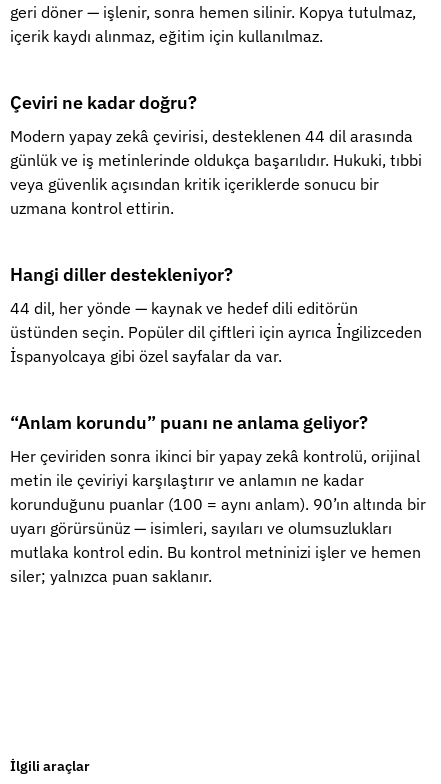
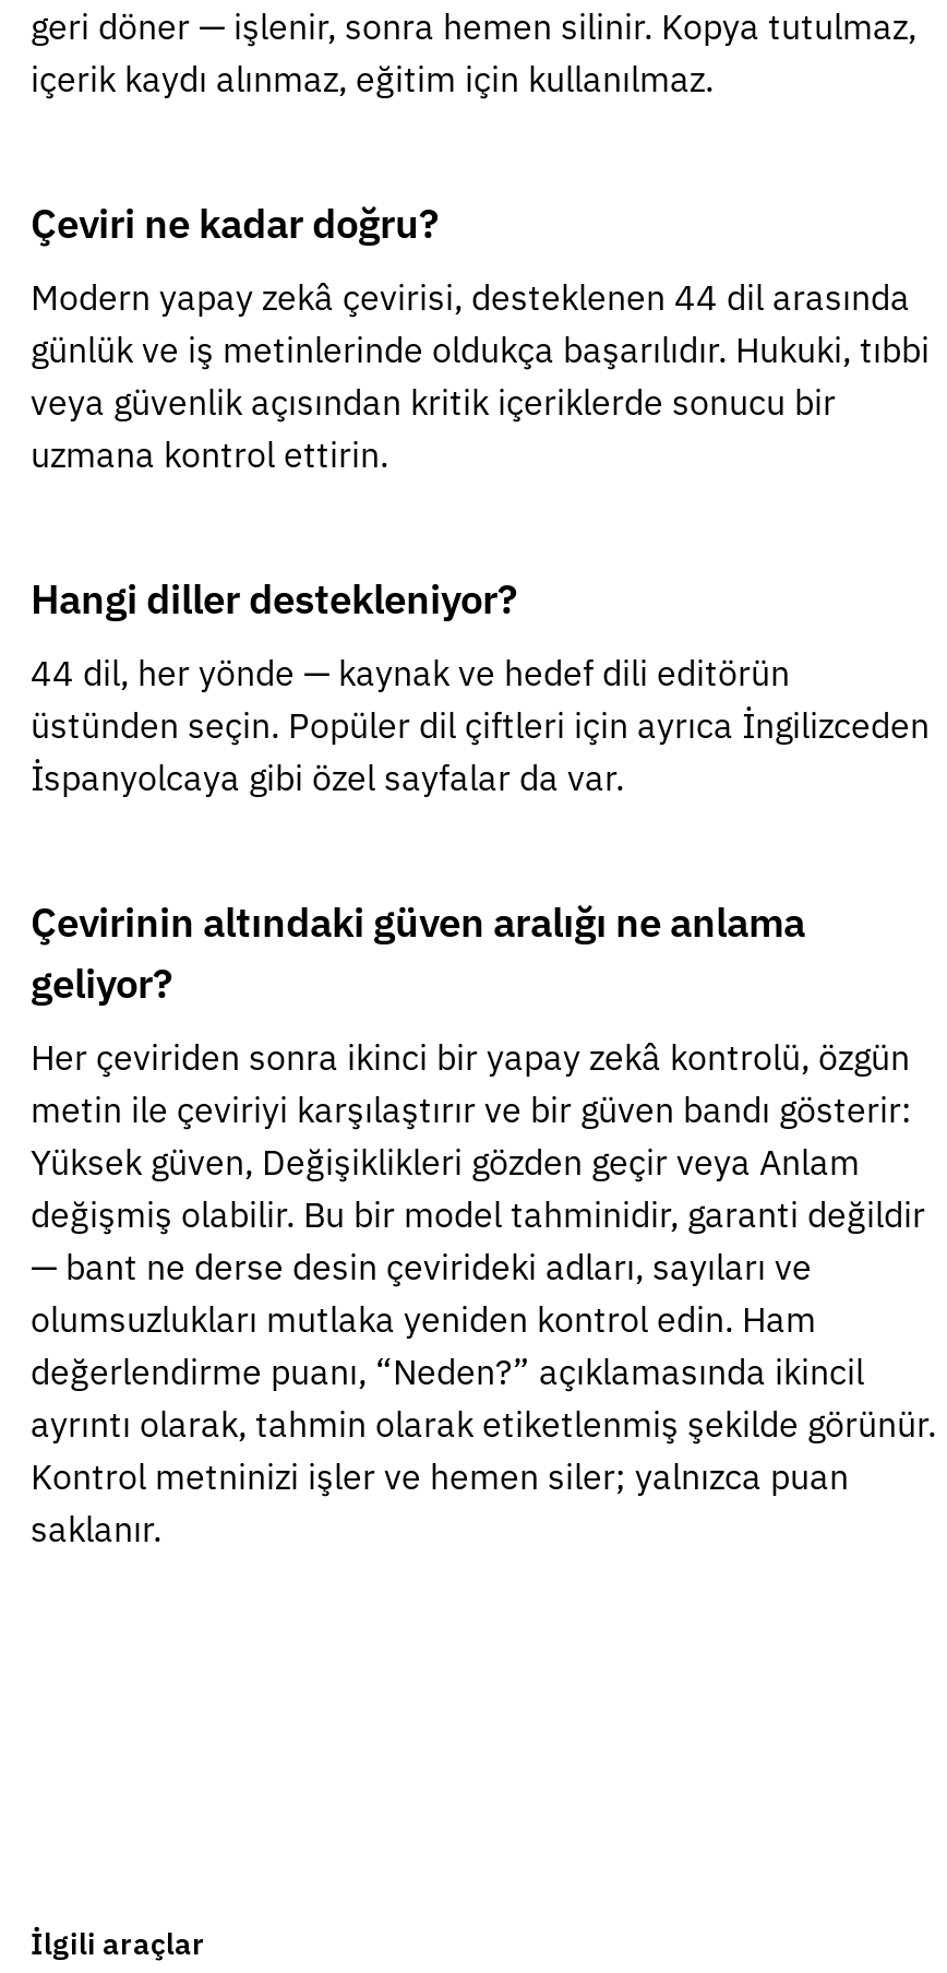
[10,410,368,434] “Anlam korundu” puanı ne anlama geliyor? -> [31,895,805,1009] Çevirinin altındaki güven aralığı ne anlama | geliyor?
[10,446,426,586] Her çeviriden sonra ikinci bir yapay zekâ kontrolü, orijinal | metin ile çeviriyi karşılaştırır ve anlamın ne kadar | korunduğunu puanlar (100 = aynı anlam). 90’ın altında bir | uyarı görürsünüz — isimleri, sayıları ve olumsuzlukları | mutlaka kontrol edin. Bu kontrol metninizi işler ve hemen | siler; yalnızca puan saklanır. -> [31,1035,936,1550] Her çeviriden sonra ikinci bir yapay zekâ kontrolü, özgün | metin ile çeviriyi karşılaştırır ve bir güven bandı gösterir: | Yüksek güven, Değişiklikleri gözden geçir veya Anlam | değişmiş olabilir. Bu bir model tahminidir, garanti değildir | — bant ne derse desin çevirideki adları, sayıları ve | olumsuzlukları mutlaka yeniden kontrol edin. Ham | değerlendirme puanı, “Neden?” açıklamasında ikincil | ayrıntı olarak, tahmin olarak etiketlenmiş şekilde görünür. | Kontrol metninizi işler ve hemen siler; yalnızca puan | saklanır.

